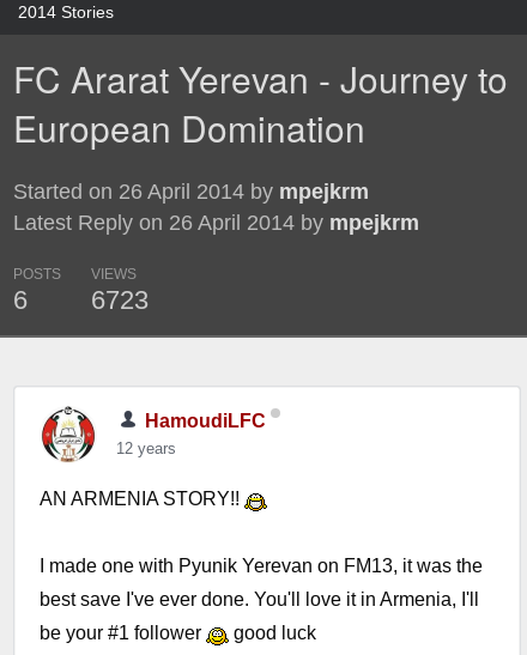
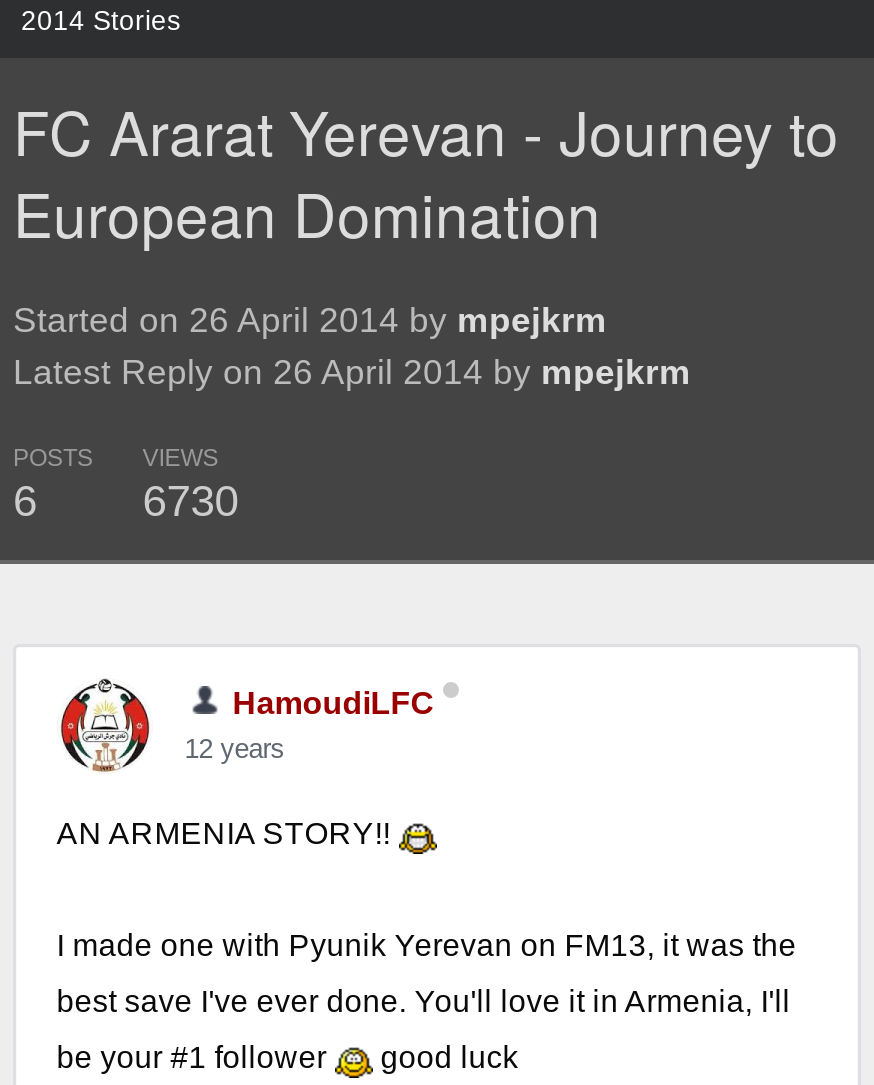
[91,285,148,315] 6723 -> [143,476,239,526] 6730

